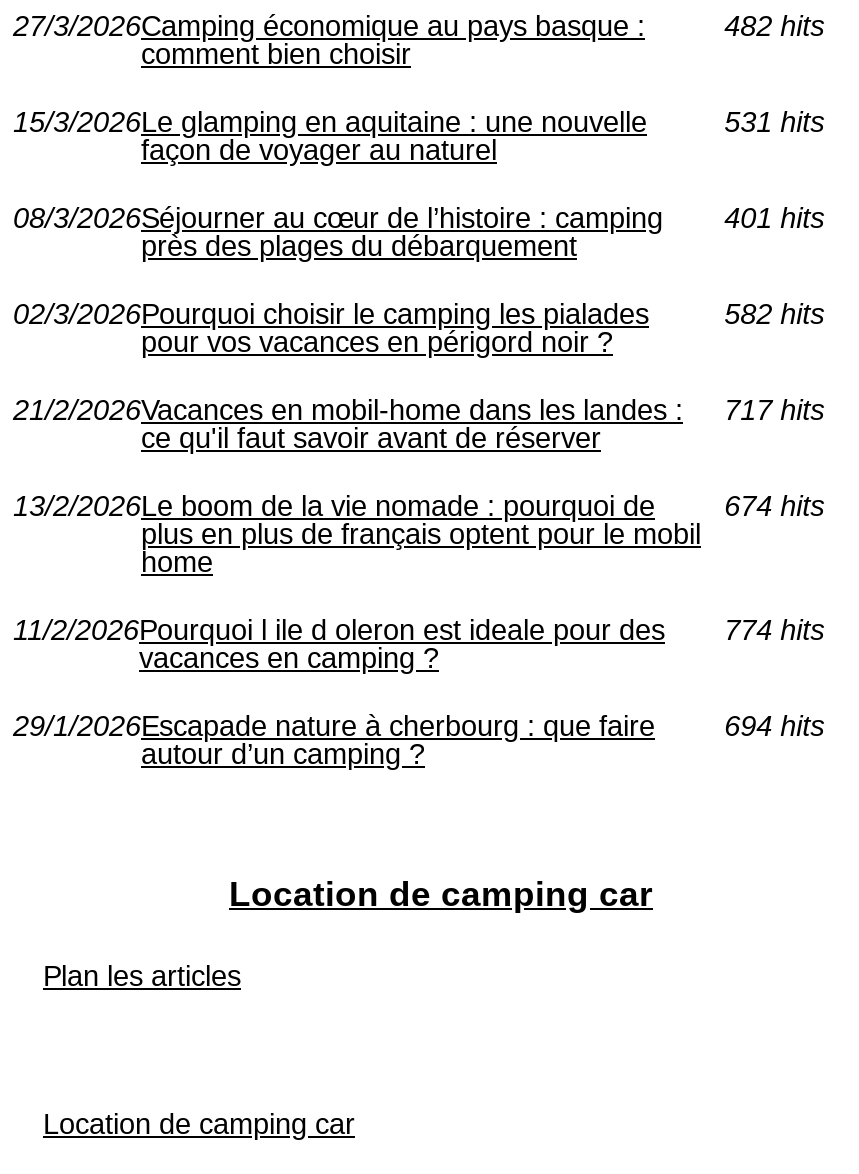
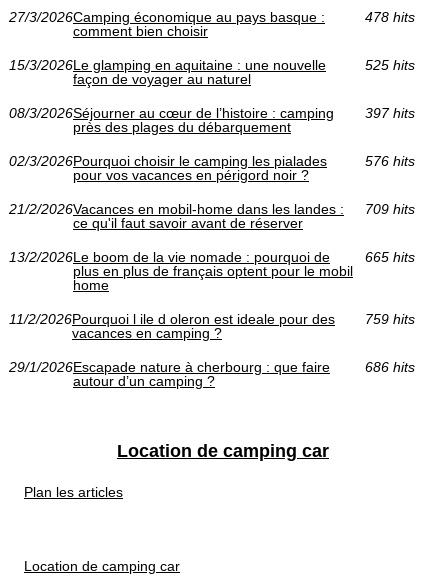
[724,10,824,42] 482 hits -> [365,9,415,25] 478 hits
[724,106,824,138] 531 hits -> [365,57,415,73] 525 hits
[13,202,824,234] 08/3/2026Séjourner au cœur de l’histoire : camping 401 hits -> [9,105,415,121] 08/3/2026Séjourner au cœur de l’histoire : camping 397 hits
[724,298,824,330] 582 hits -> [365,153,415,169] 576 hits
[13,394,824,426] 21/2/2026Vacances en mobil-home dans les landes : 717 hits -> [9,201,415,217] 21/2/2026Vacances en mobil-home dans les landes : 709 hits
[724,490,824,522] 674 hits -> [365,249,415,265] 665 hits
[13,614,824,646] 11/2/2026Pourquoi l ile d oleron est ideale pour des 774 hits -> [9,311,415,327] 11/2/2026Pourquoi l ile d oleron est ideale pour des 759 hits
[724,710,824,742] 694 hits -> [365,359,415,375] 686 hits

